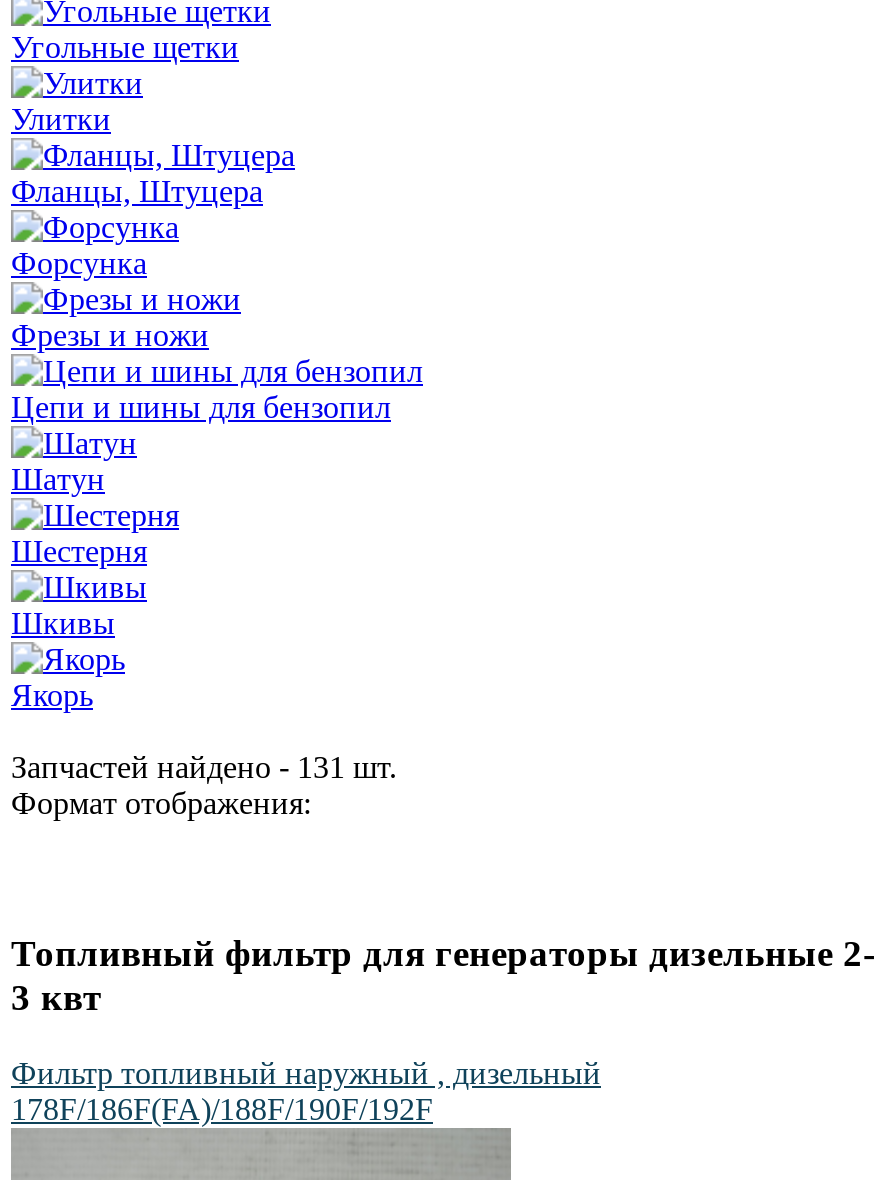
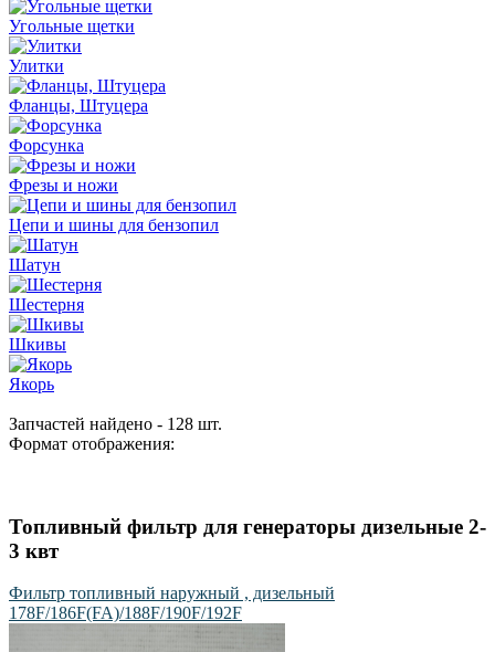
[11,750,397,784] Запчастей найдено - 131 шт. -> [9,414,222,433] Запчастей найдено - 128 шт.

